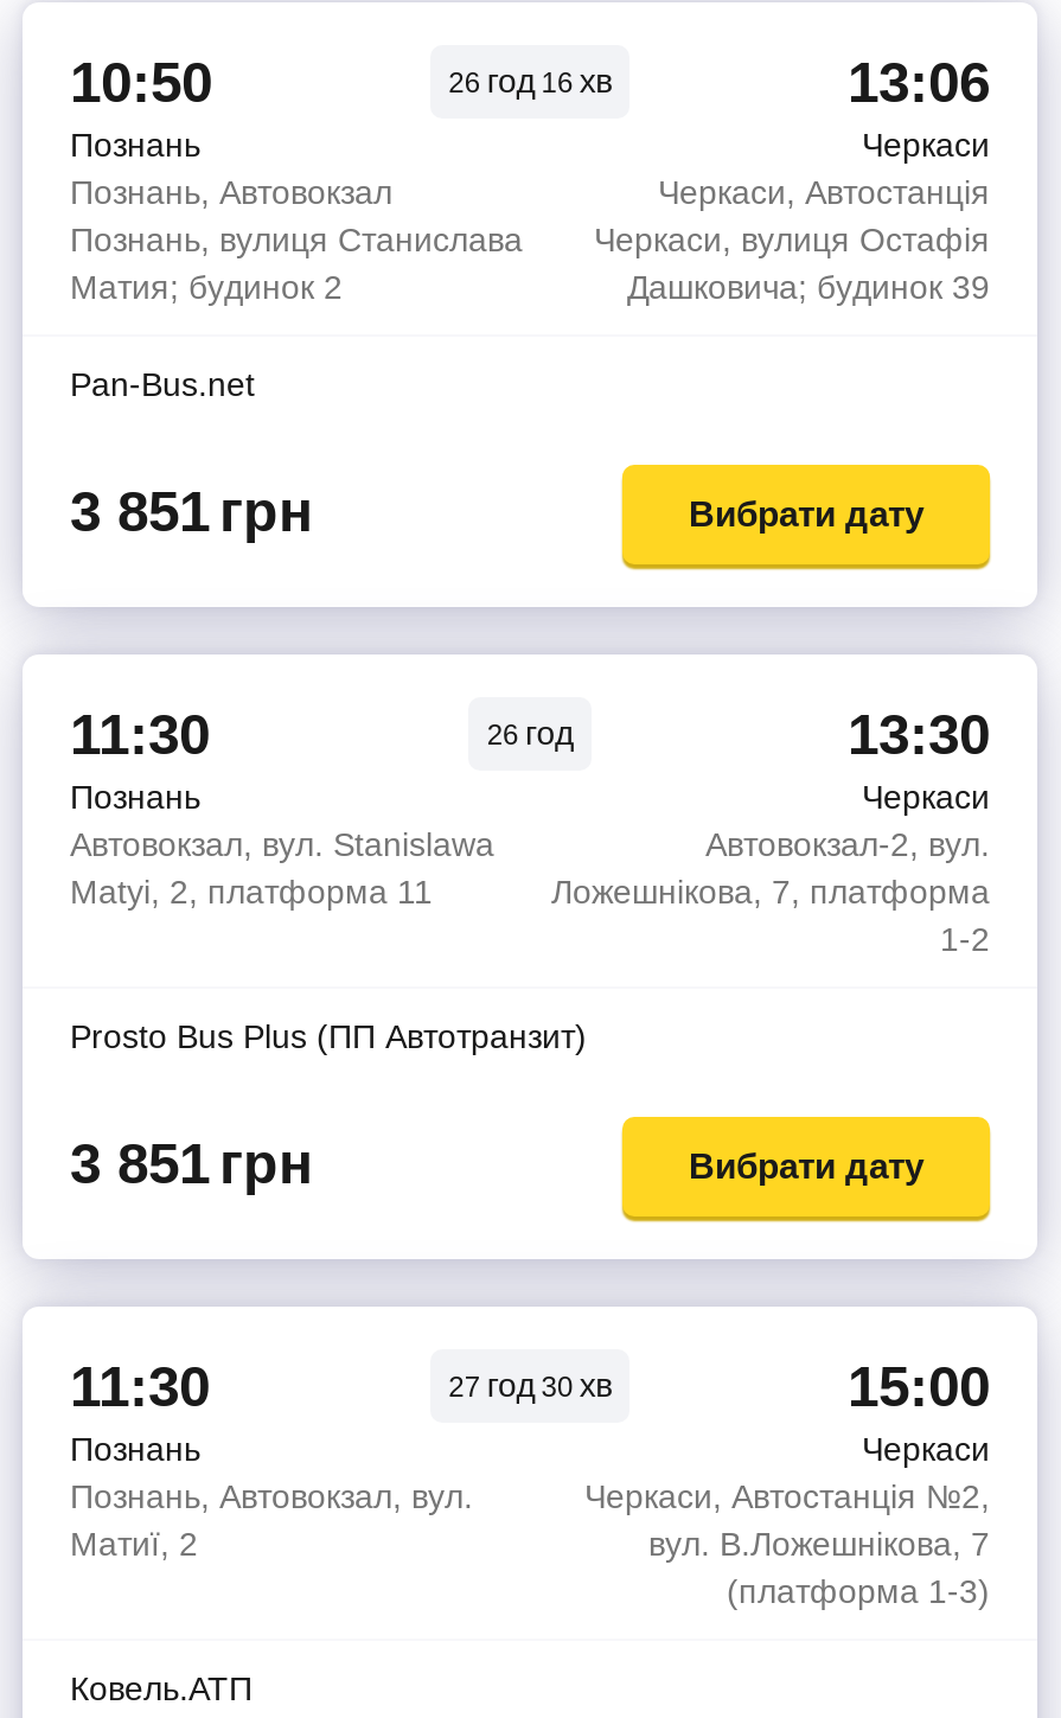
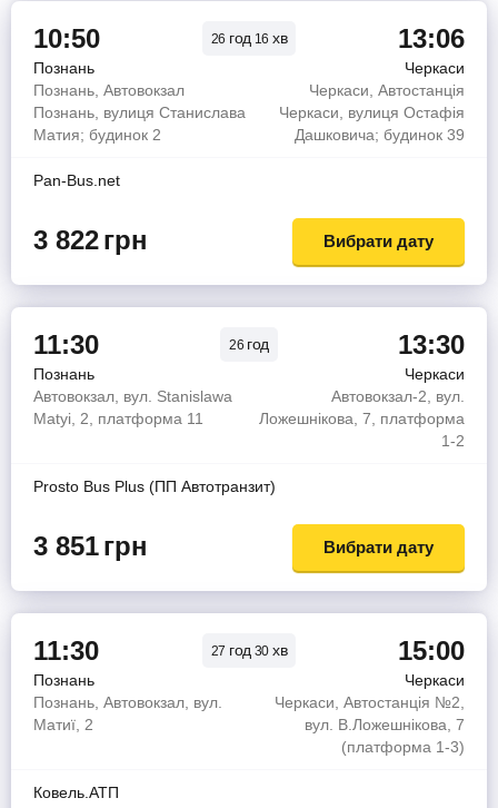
[70,478,314,542] 3 851 грн -> [33,224,148,254] 3 822 грн

